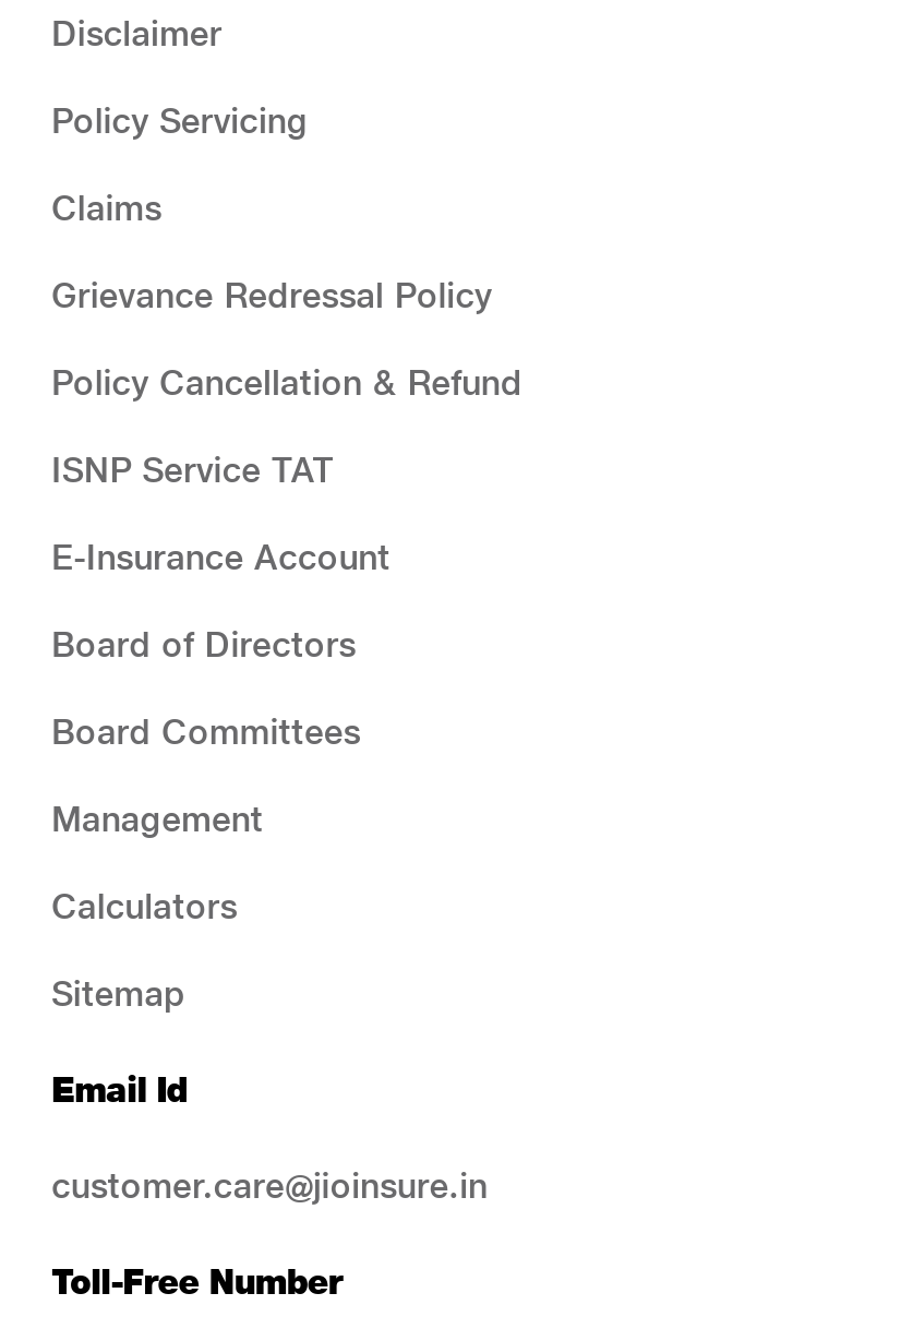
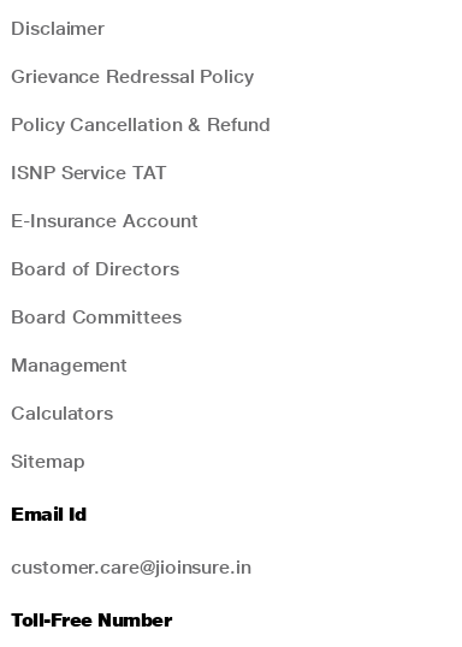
[51,101,308,230] Policy Servicing | Claims -> none

